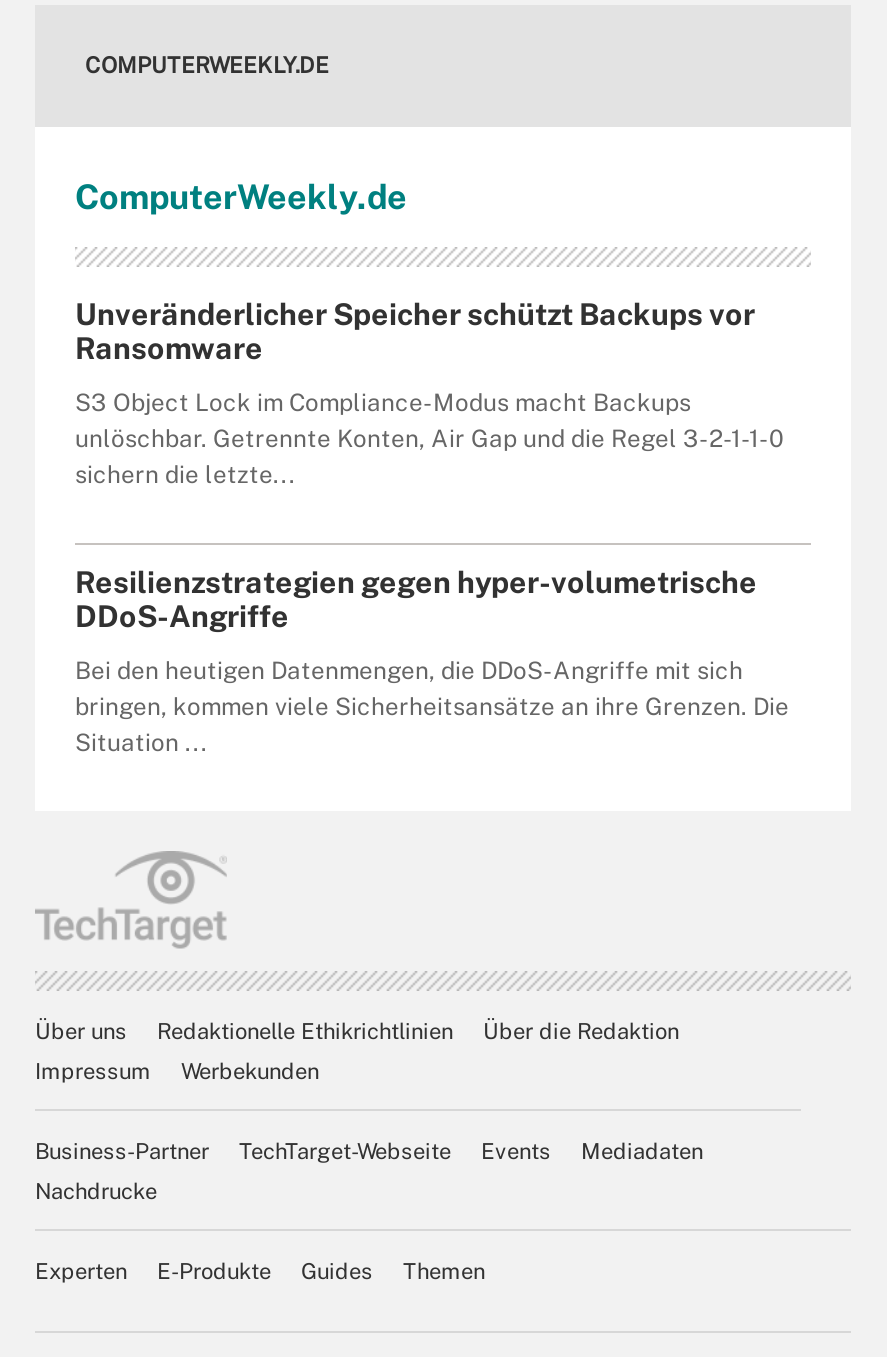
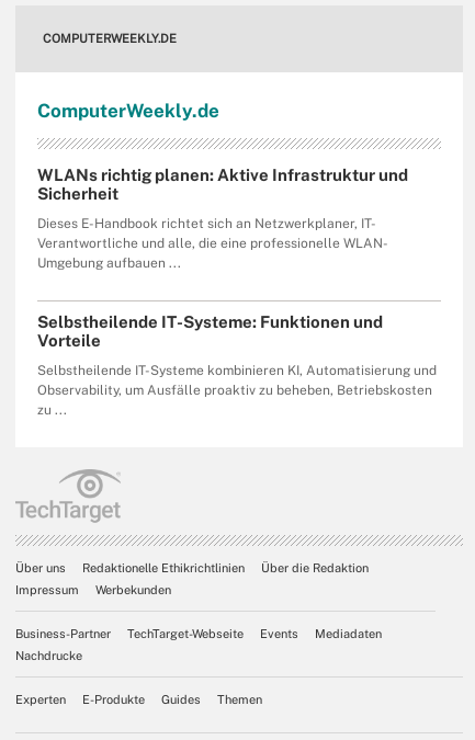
[75,297,755,365] Unveränderlicher Speicher schützt Backups vor | Ransomware -> [37,165,408,203] WLANs richtig planen: Aktive Infrastruktur und | Sicherheit
[75,389,783,489] S3 Object Lock im Compliance-Modus macht Backups | unlöschbar. Getrennte Konten, Air Gap und die Regel 3-2-1-1-0 | sichern die letzte... -> [37,216,388,271] Dieses E-Handbook richtet sich an Netzwerkplaner, IT- | Verantwortliche und alle, die eine professionelle WLAN- | Umgebung aufbauen ...
[75,565,757,633] Resilienzstrategien gegen hyper-volumetrische | DDoS-Angriffe -> [37,312,383,350] Selbstheilende IT-Systeme: Funktionen und | Vorteile
[75,657,789,757] Bei den heutigen Datenmengen, die DDoS-Angriffe mit sich | bringen, kommen viele Sicherheitsansätze an ihre Grenzen. Die | Situation ... -> [37,363,437,418] Selbstheilende IT-Systeme kombinieren KI, Automatisierung und | Observability, um Ausfälle proaktiv zu beheben, Betriebskosten | zu ...

